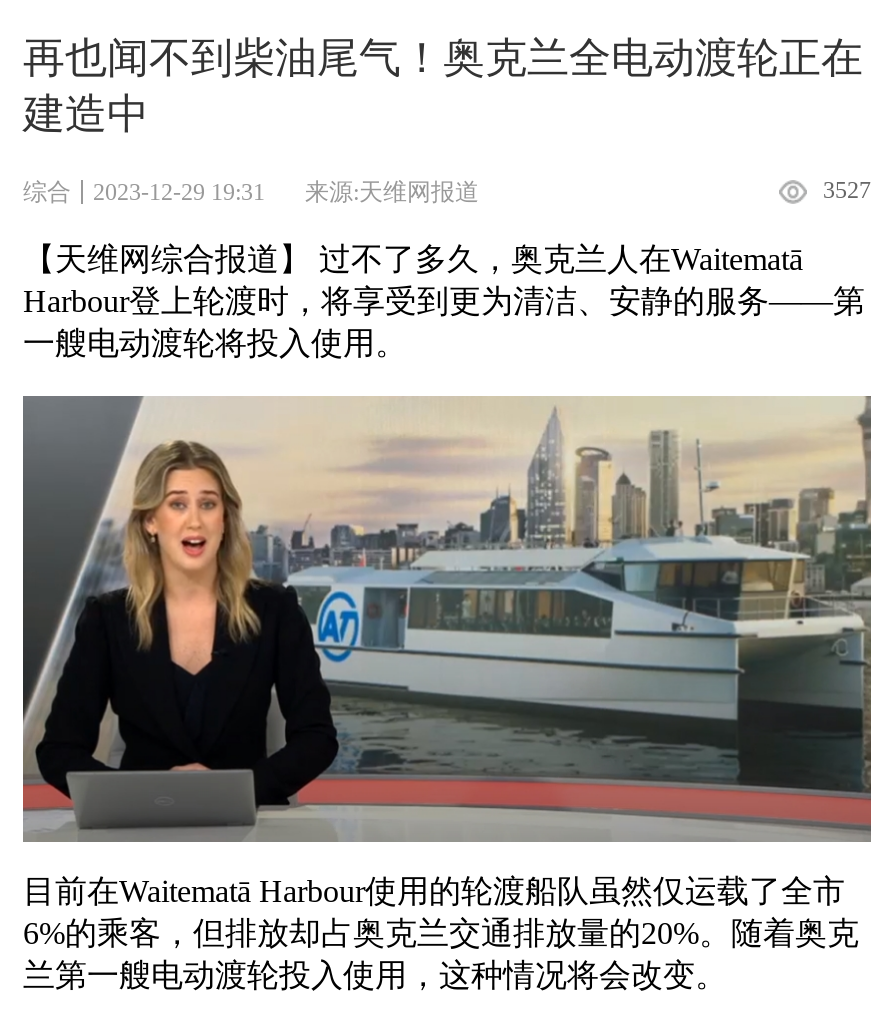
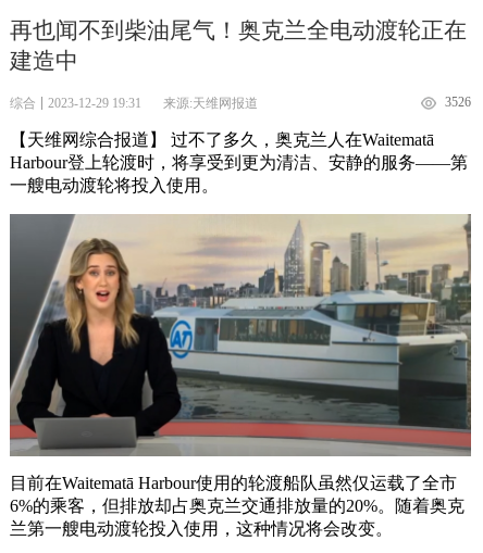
[823,176,871,204] 3527 -> [445,95,471,110] 3526

